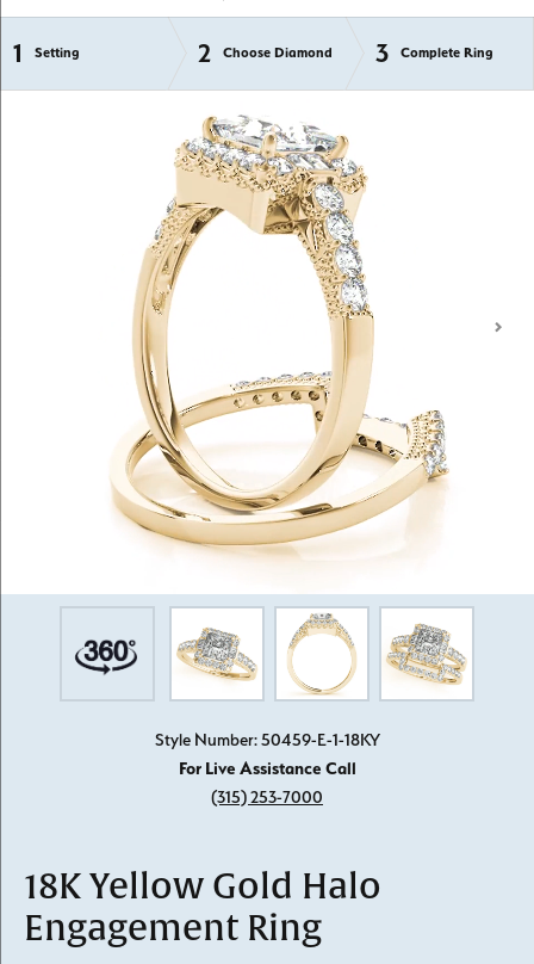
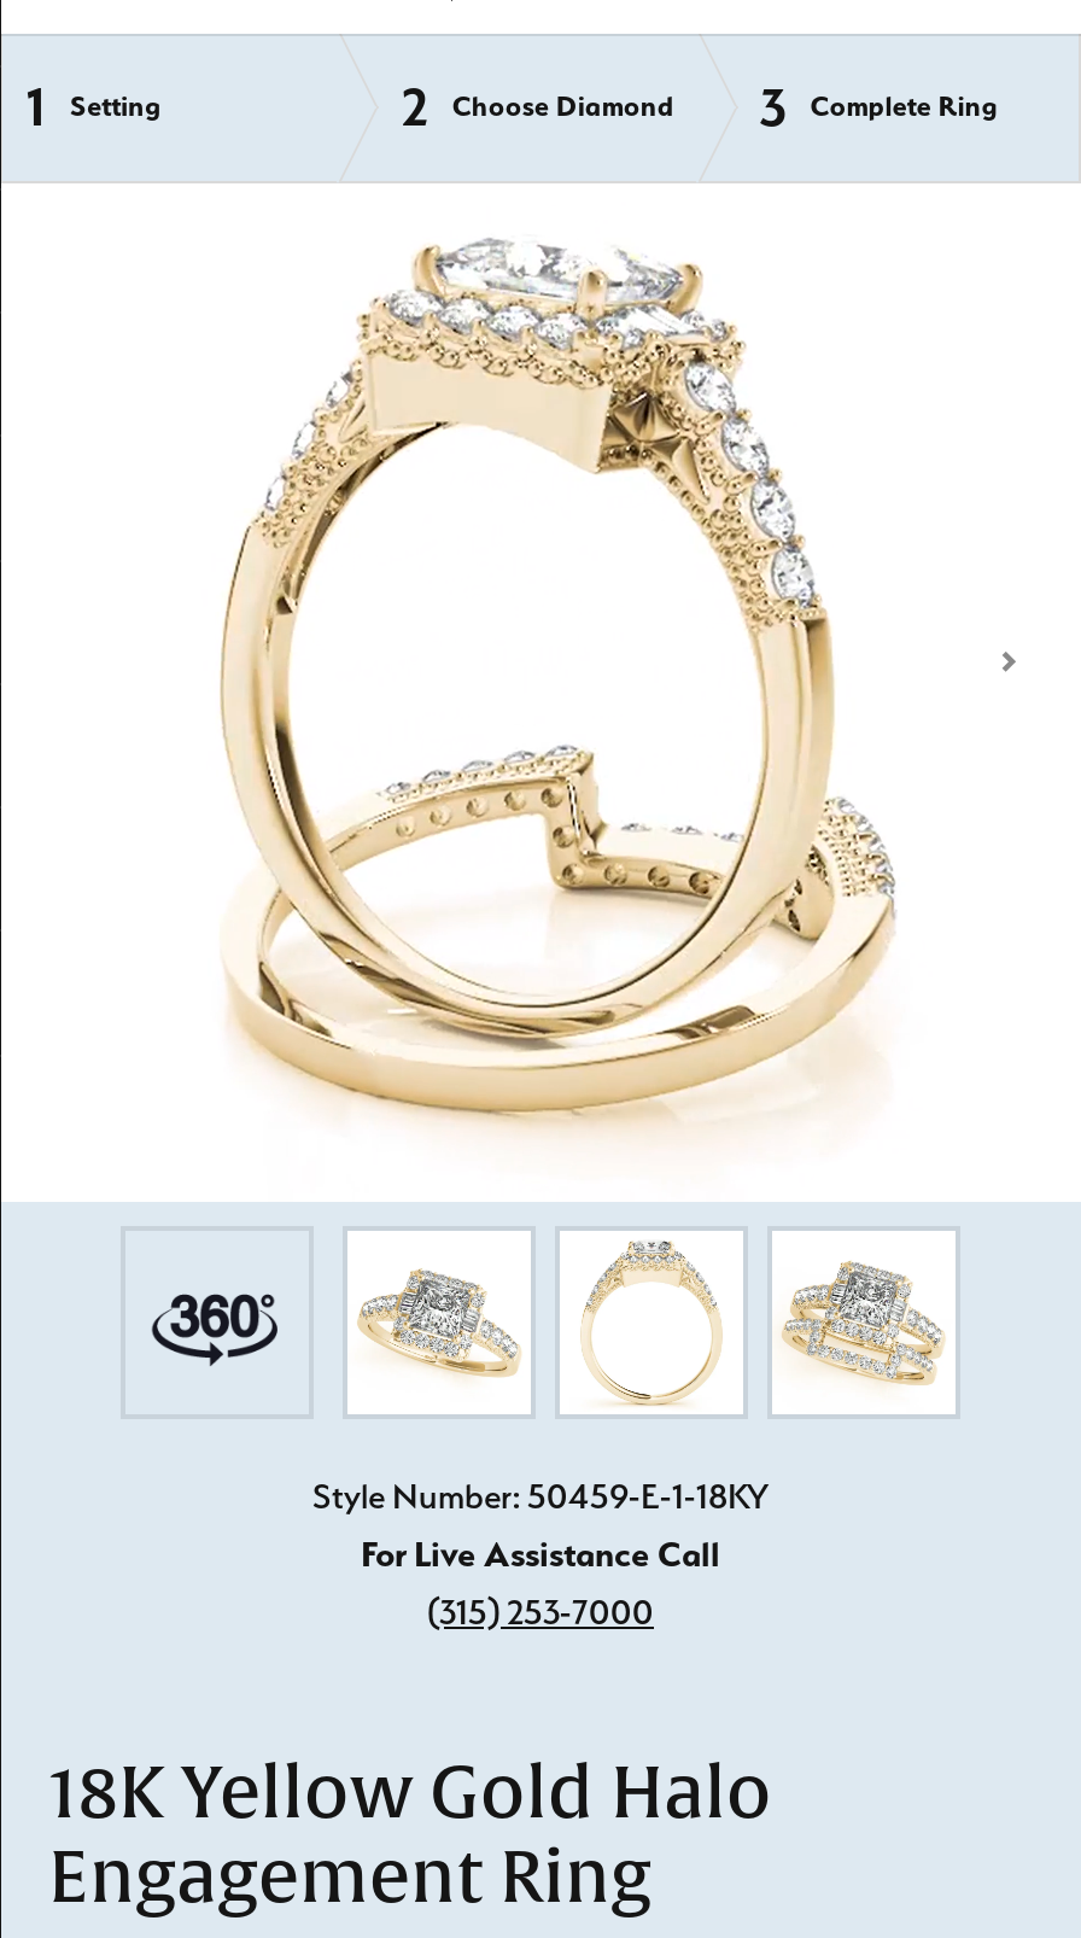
[110,115,449,554] [image] -> [220,237,907,1122] [image]

